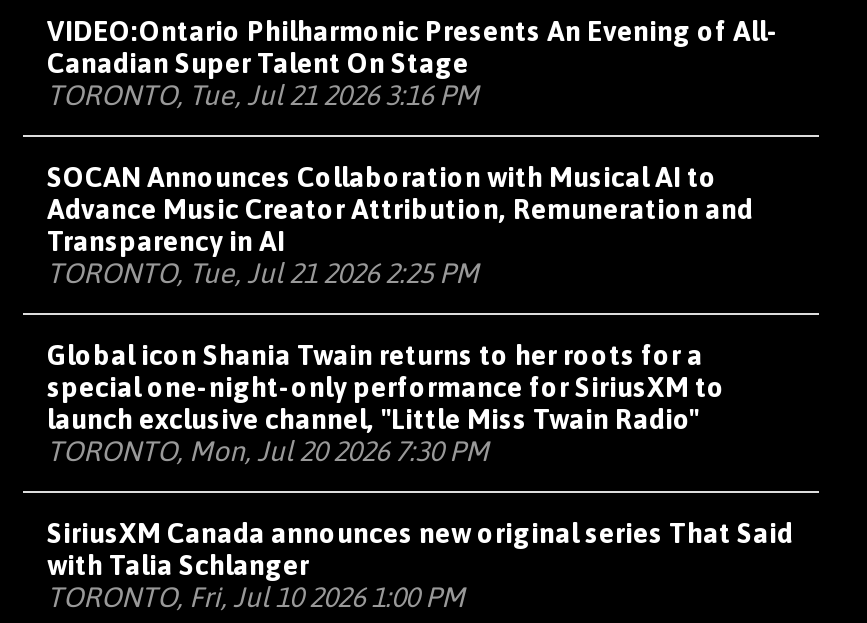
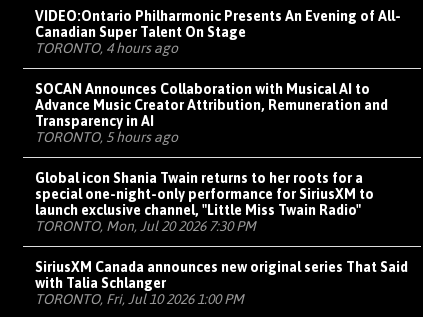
[47,78,479,110] TORONTO, Tue, Jul 21 2026 3:16 PM -> [35,40,178,56] TORONTO, 4 hours ago
[47,256,479,288] TORONTO, Tue, Jul 21 2026 2:25 PM -> [35,129,178,145] TORONTO, 5 hours ago

